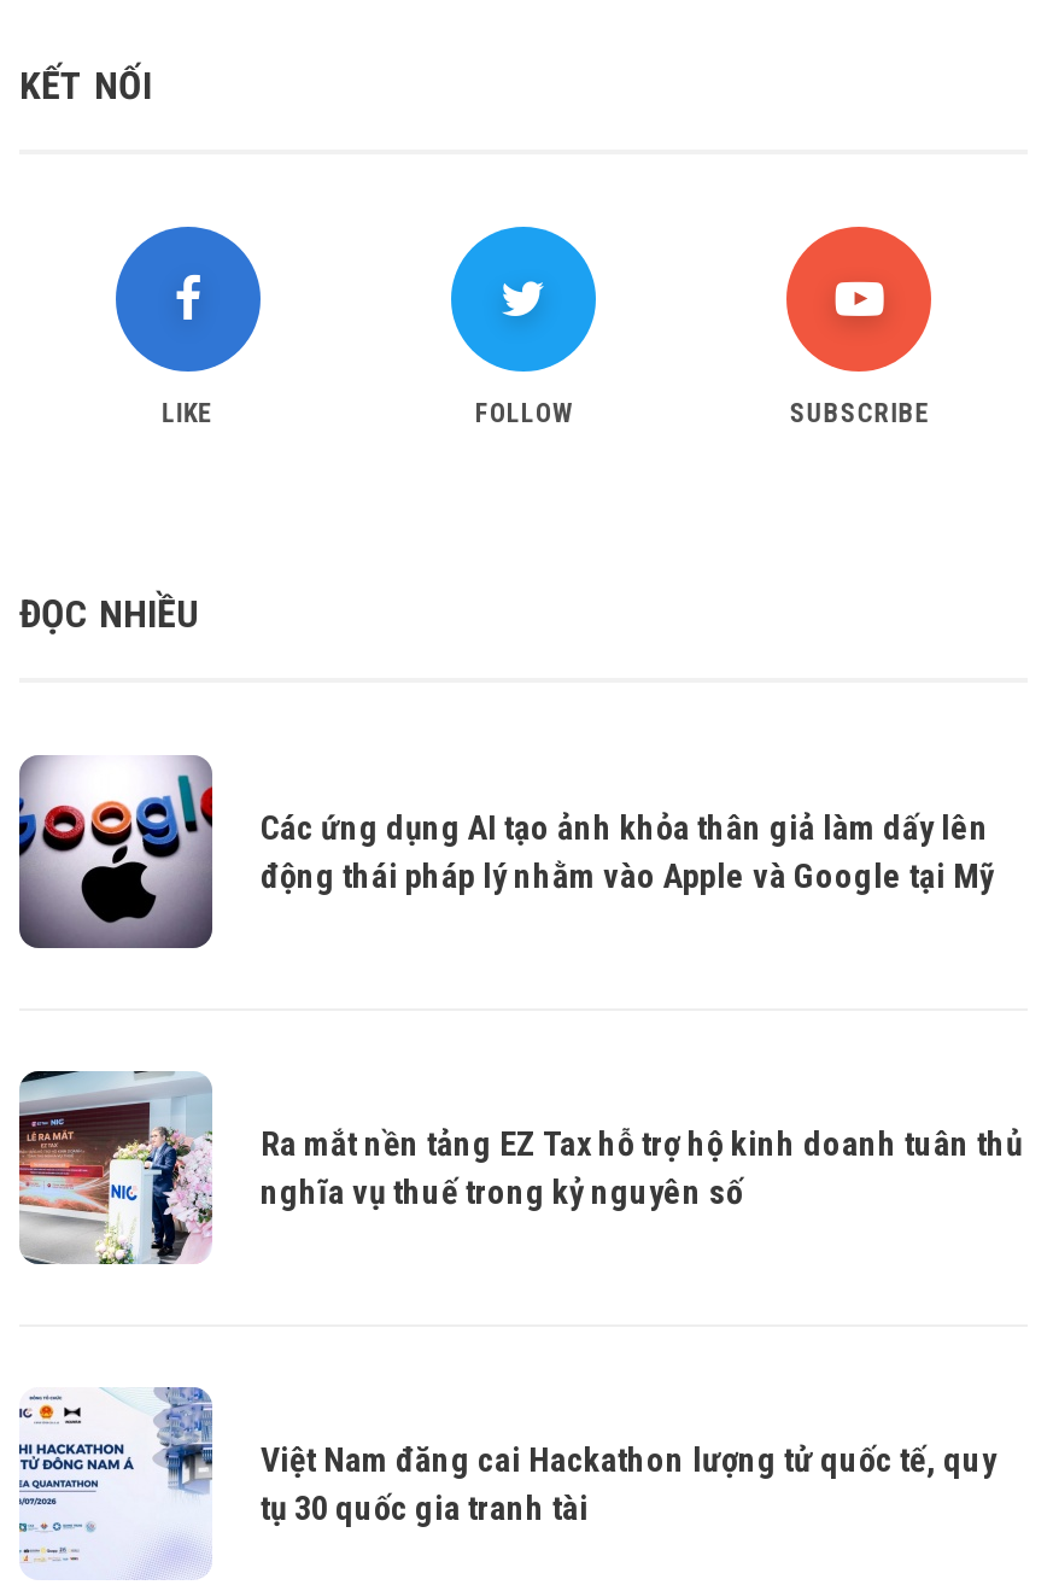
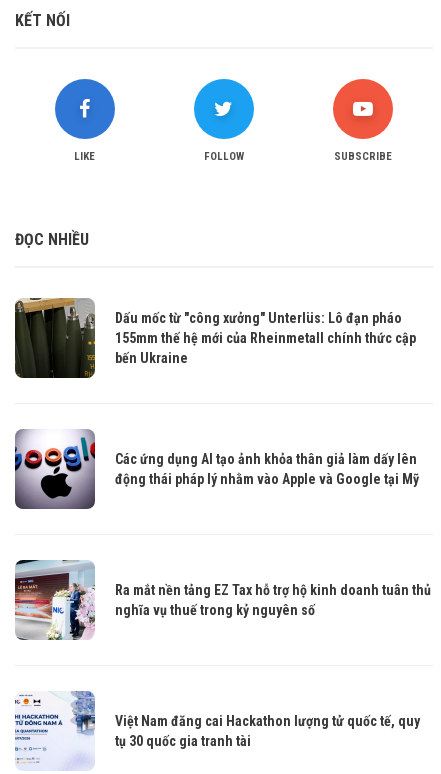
none -> [14,297,416,379] [image] | Dấu mốc từ "công xưởng" Unterlüs: Lô đạn pháo | 155mm thế hệ mới của Rheinmetall chính thức cập | bến Ukraine

